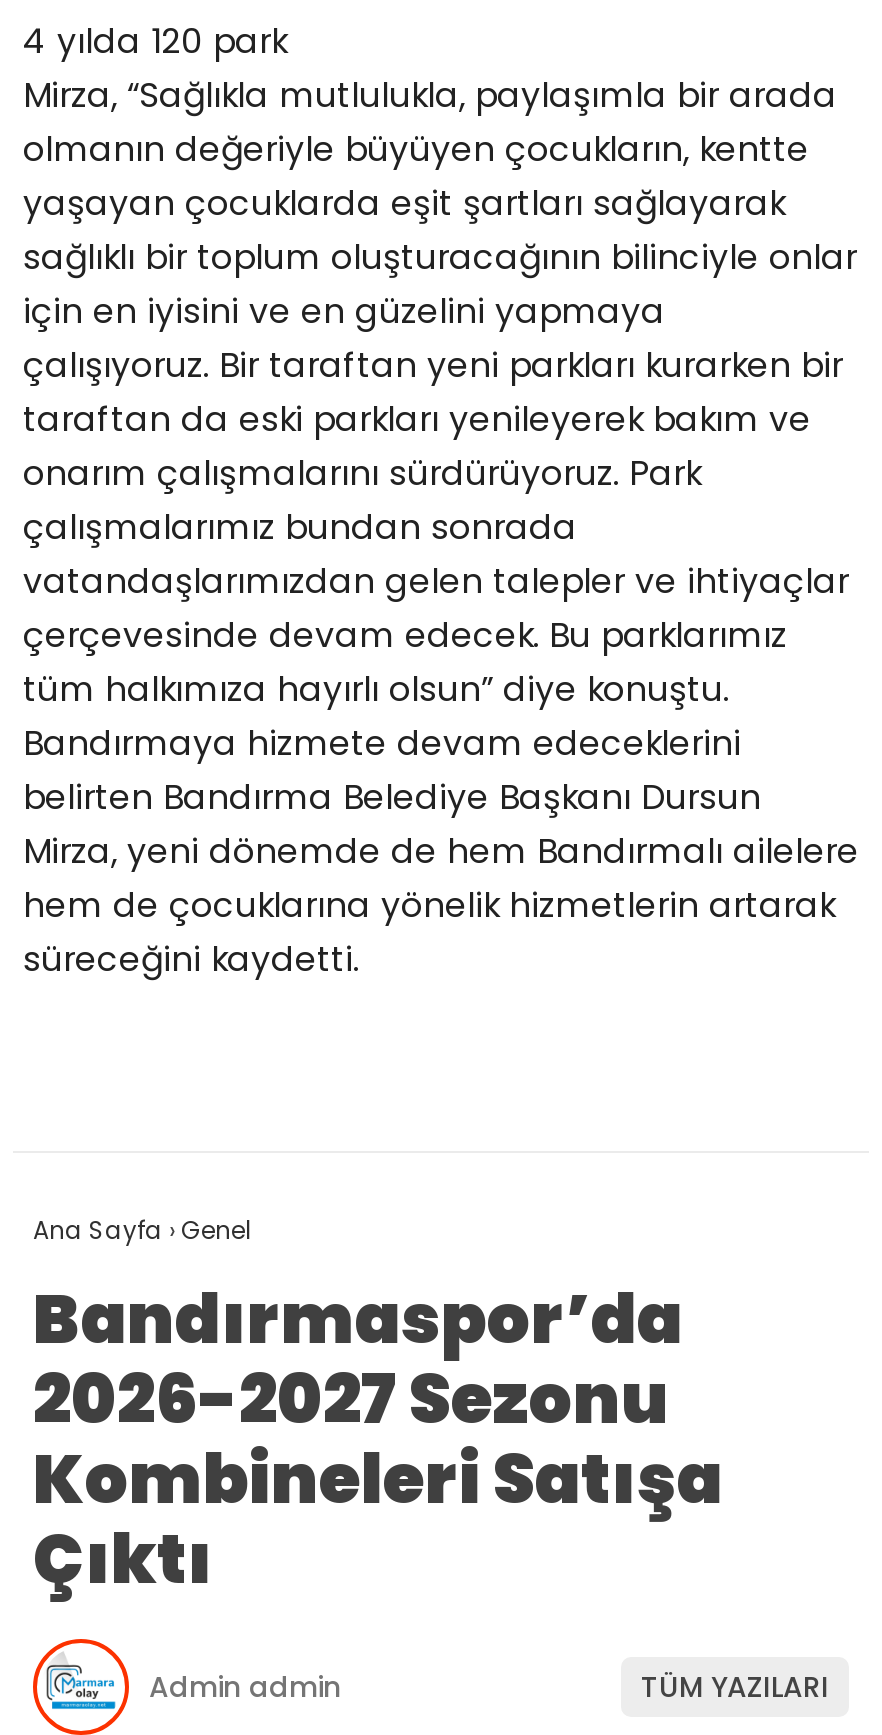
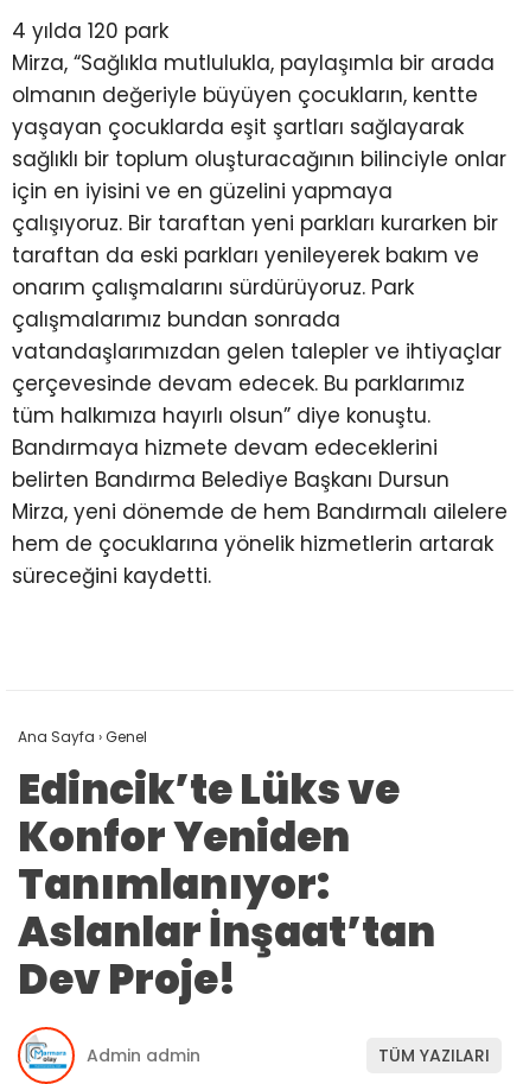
[33,1272,723,1608] Bandırmaspor’da | 2026-2027 Sezonu | Kombineleri Satışa | Çıktı -> [18,761,435,1008] Edincik’te Lüks ve | Konfor Yeniden | Tanımlanıyor: | Aslanlar İnşaat’tan | Dev Proje!

